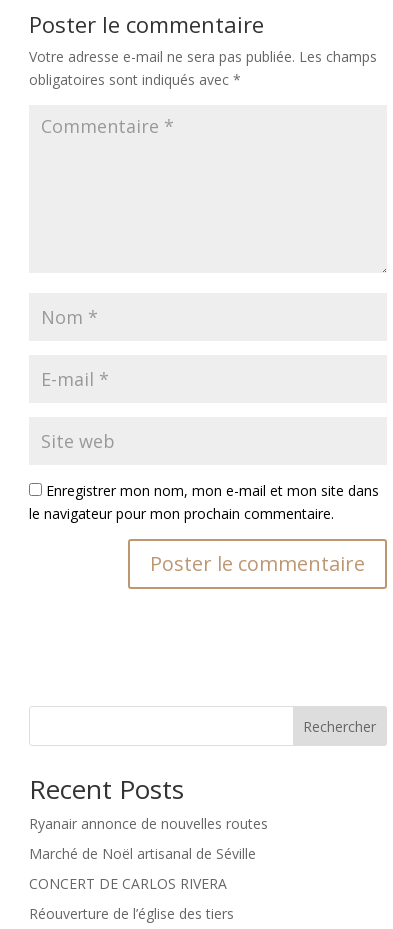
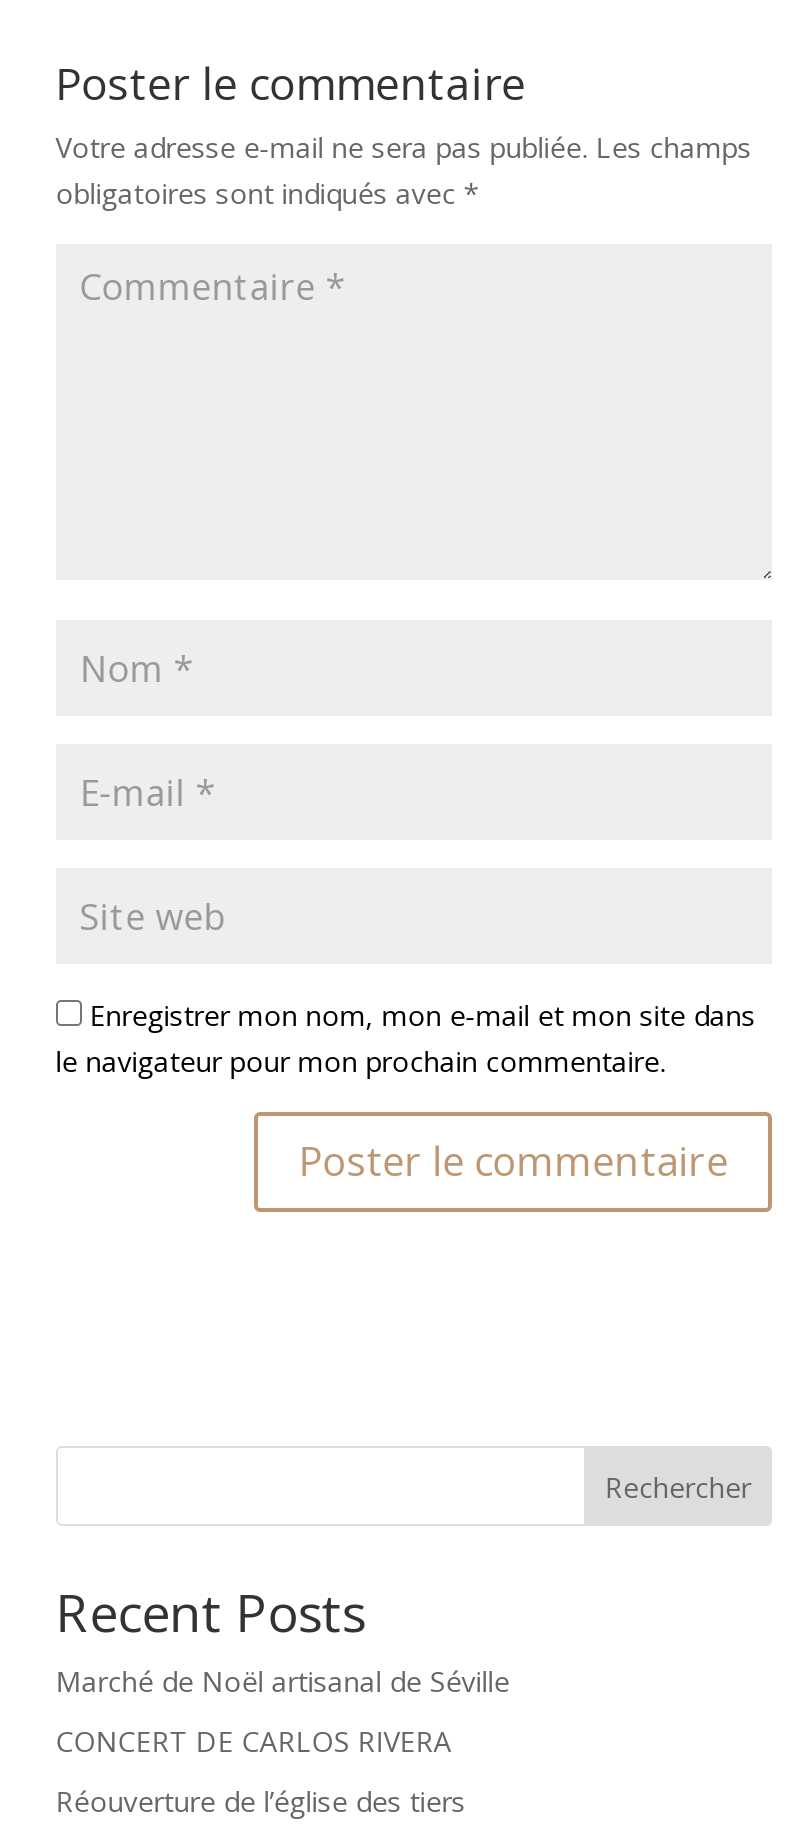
[29,814,268,833] Ryanair annonce de nouvelles routes -> none

